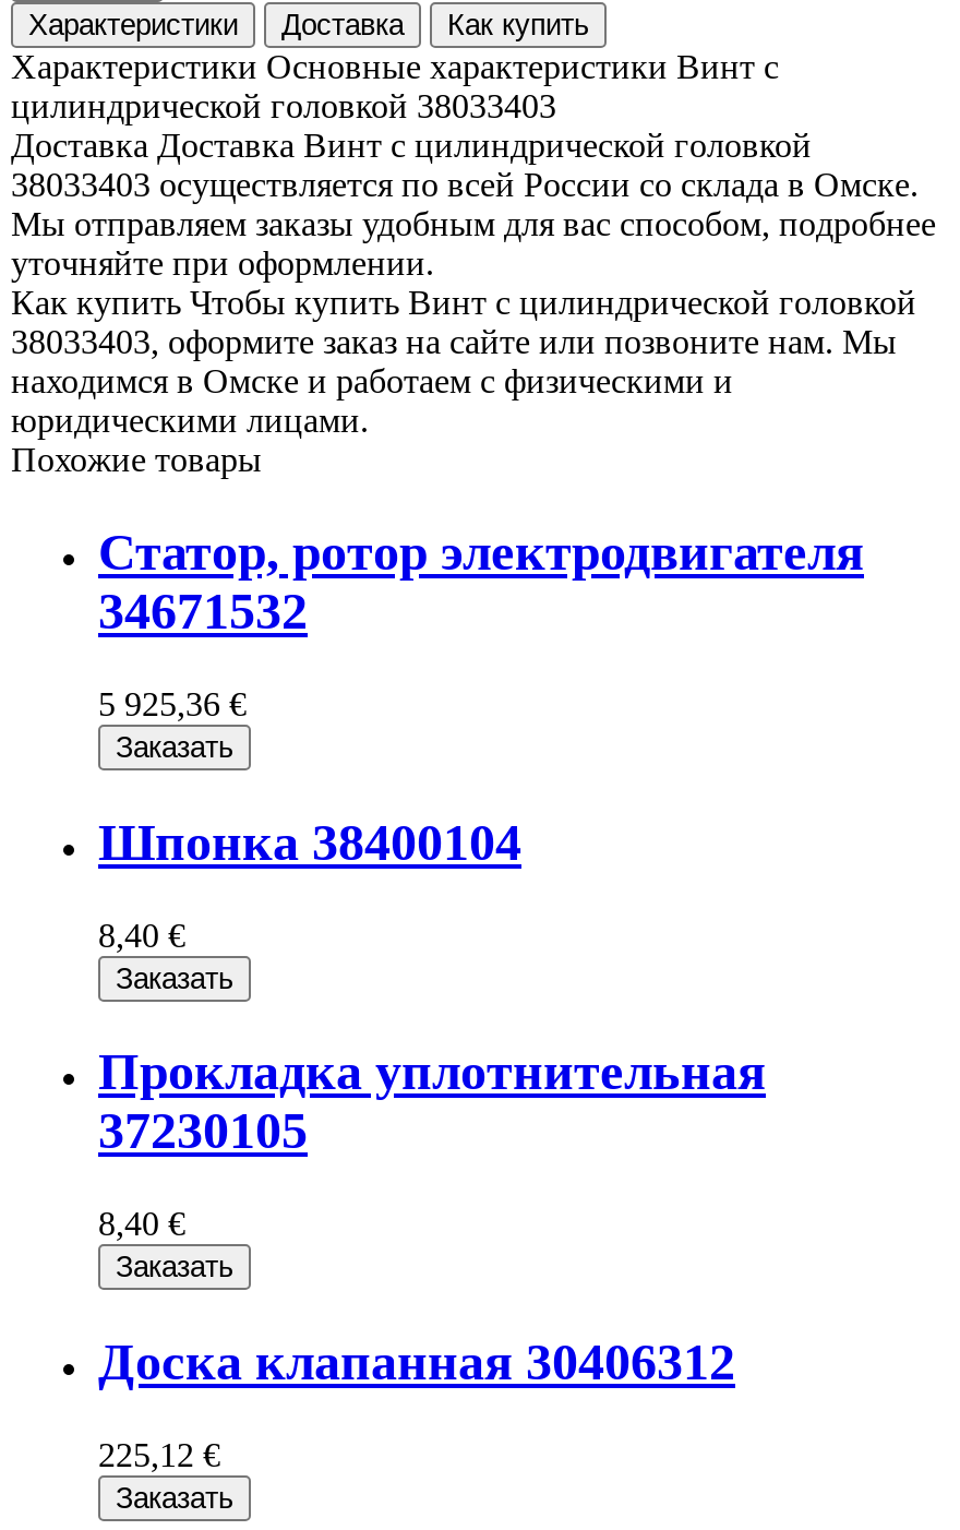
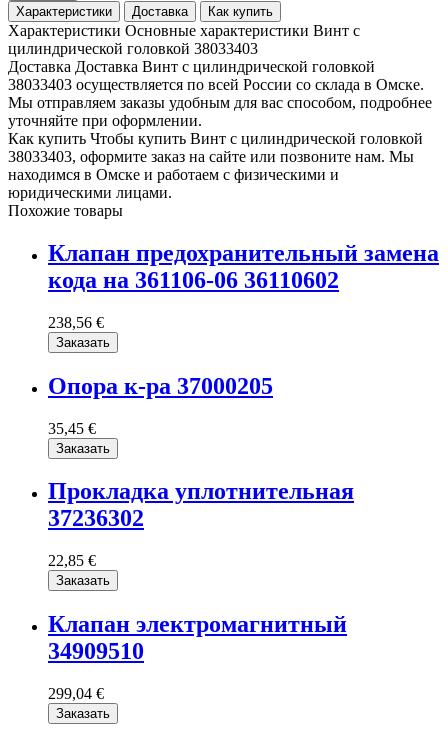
[98,523,864,639] Статор, ротор электродвигателя | 34671532 -> [48,240,439,293] Клапан предохранительный замена | кода на 361106-06 36110602
[98,685,247,722] 5 925,36 € -> [48,314,104,331] 238,56 €
[98,813,521,870] Шпонка 38400104 -> [48,373,273,399] Опора к-ра 37000205
[98,916,185,953] 8,40 € -> [48,419,96,436] 35,45 €
[98,1103,308,1160] 37230105 -> [48,505,144,531] 37236302
[98,1205,185,1243] 8,40 € -> [48,552,96,569] 22,85 €
[98,1334,735,1391] Доска клапанная 30406312 -> [48,611,347,664] Клапан электромагнитный | 34909510
[98,1436,220,1473] 225,12 € -> [48,685,104,702] 299,04 €

